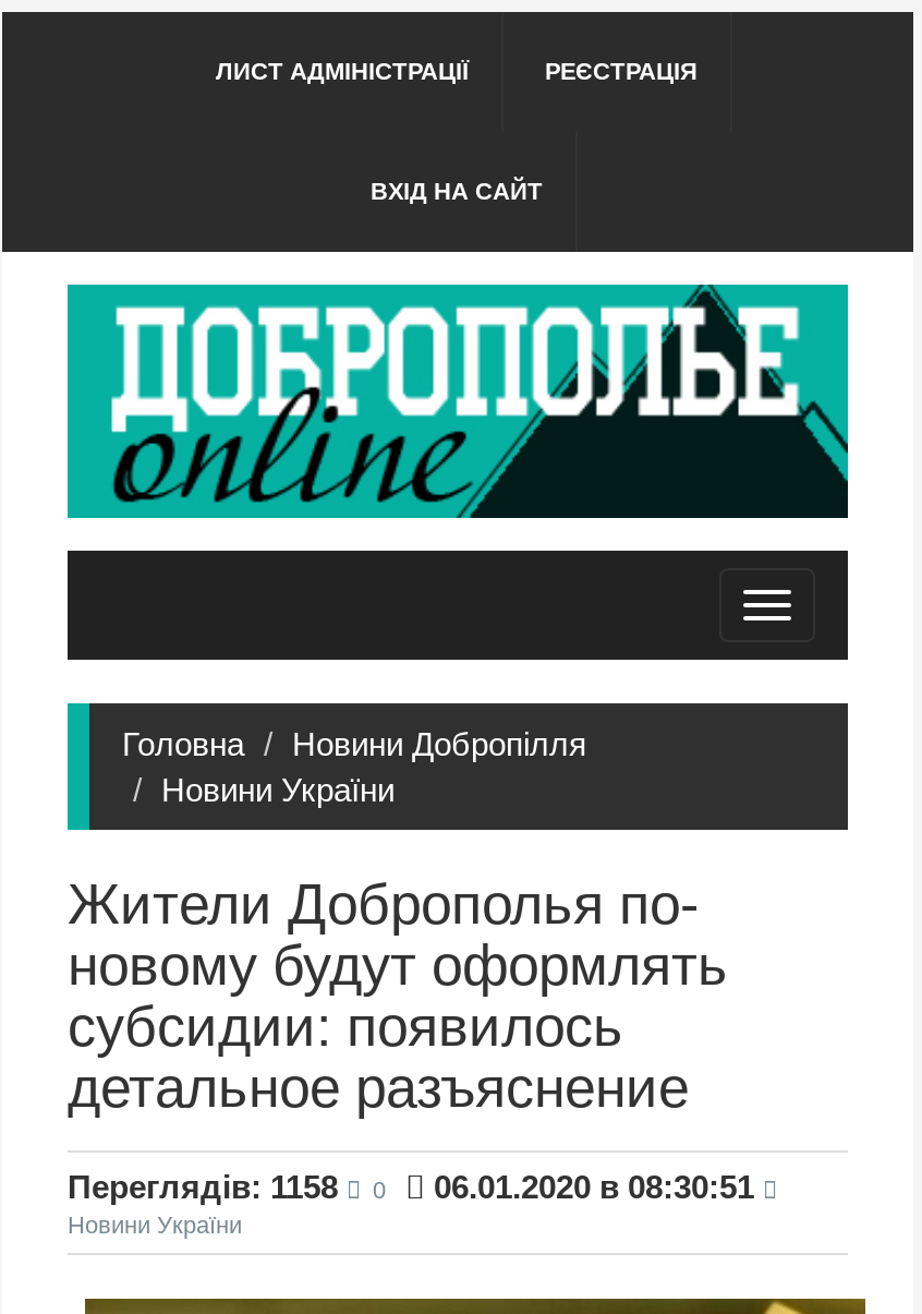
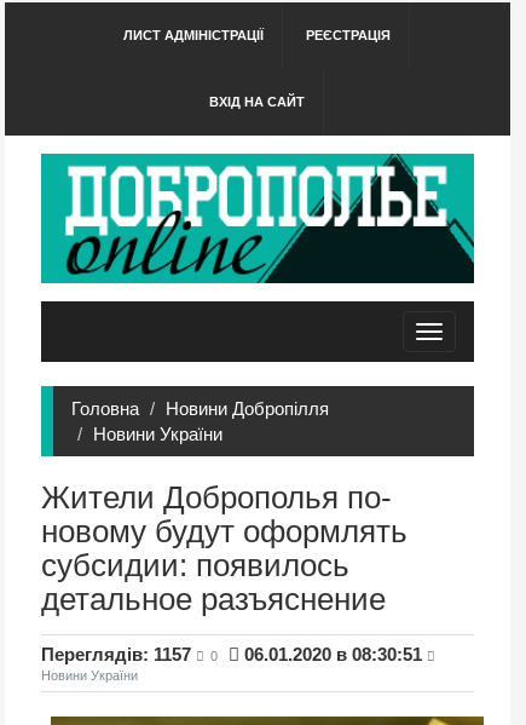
[68,1168,338,1205] Переглядів: 1158 -> [41,644,191,664] Переглядів: 1157

